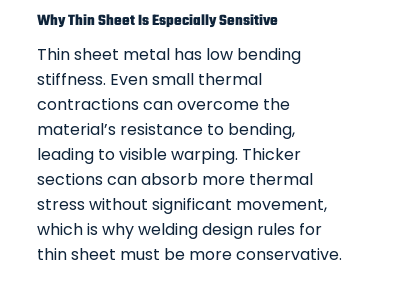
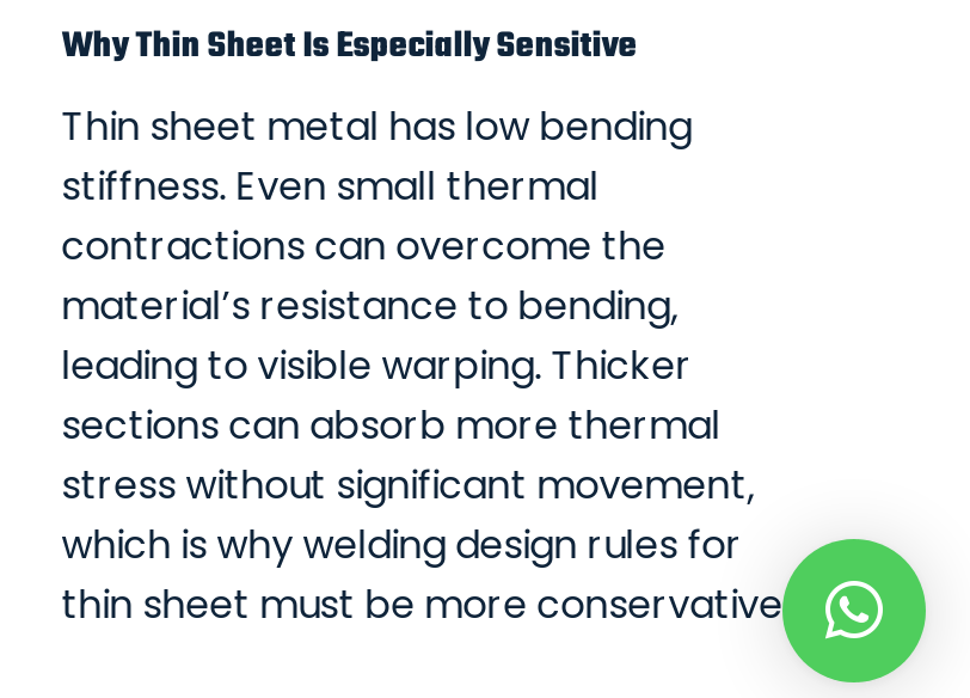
none -> [782,534,931,687] [image]

